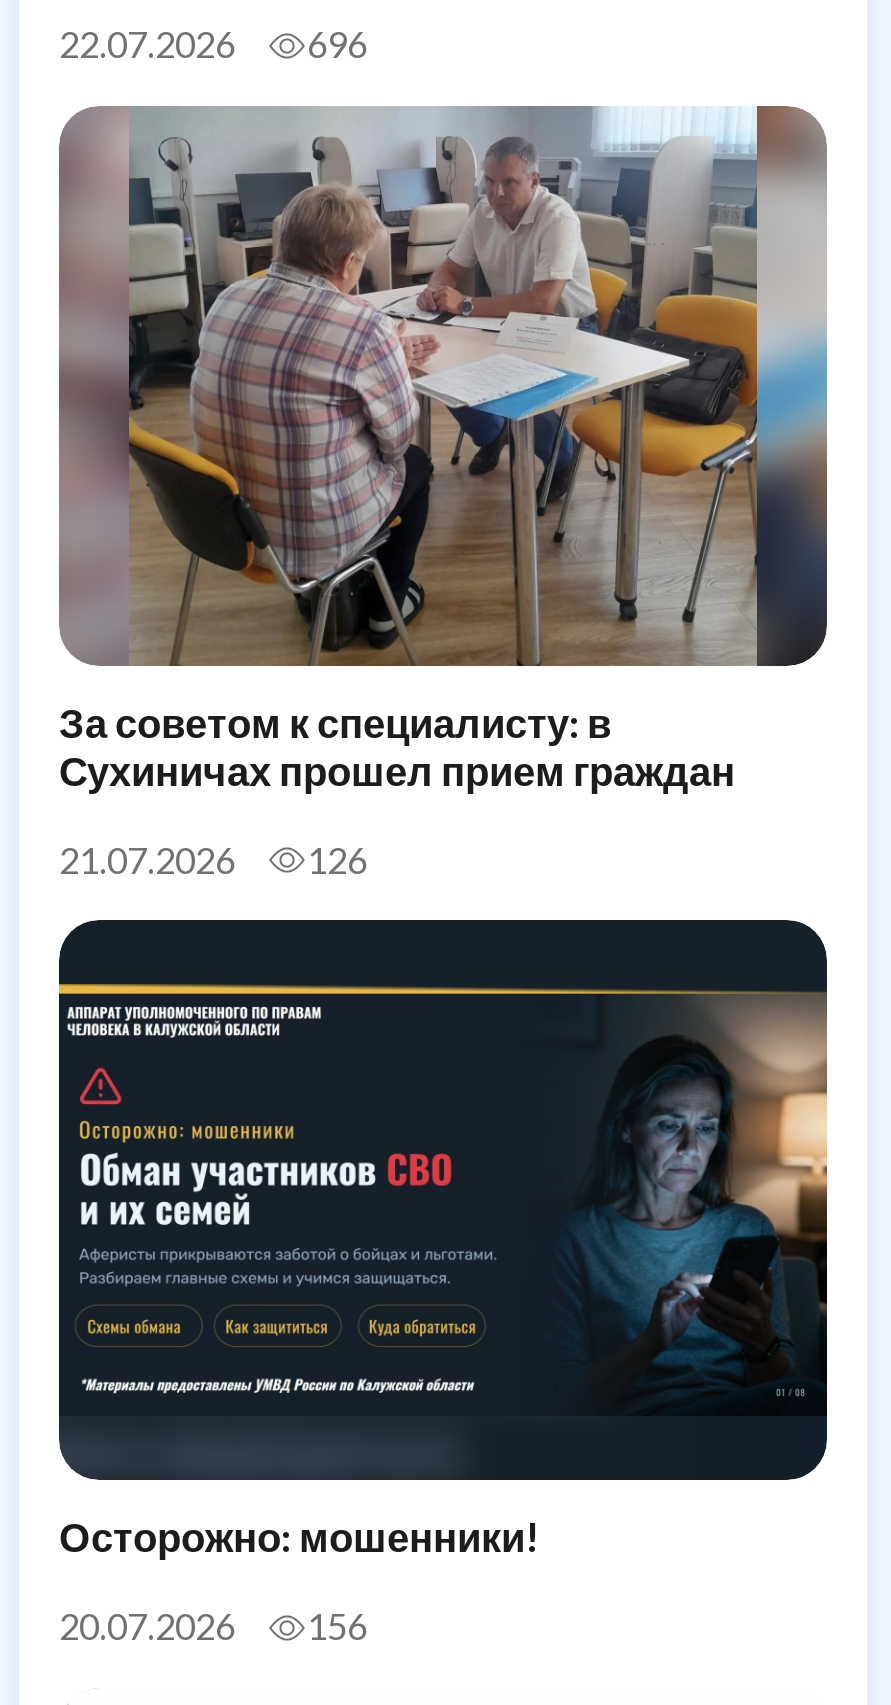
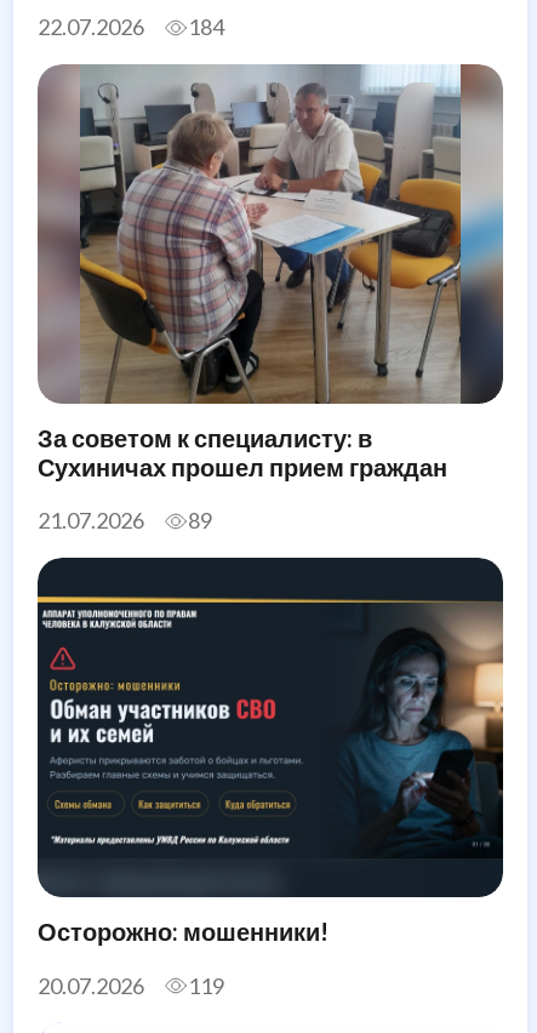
[59,23,367,67] 22.07.2026 696 -> [38,13,224,40] 22.07.2026 184
[59,838,367,882] 21.07.2026 126 -> [38,507,212,534] 21.07.2026 89
[59,1604,367,1648] 20.07.2026 156 -> [38,972,224,999] 20.07.2026 119

